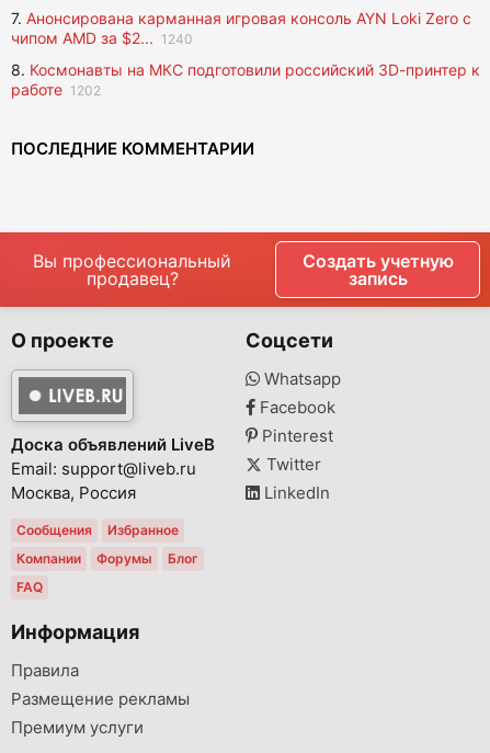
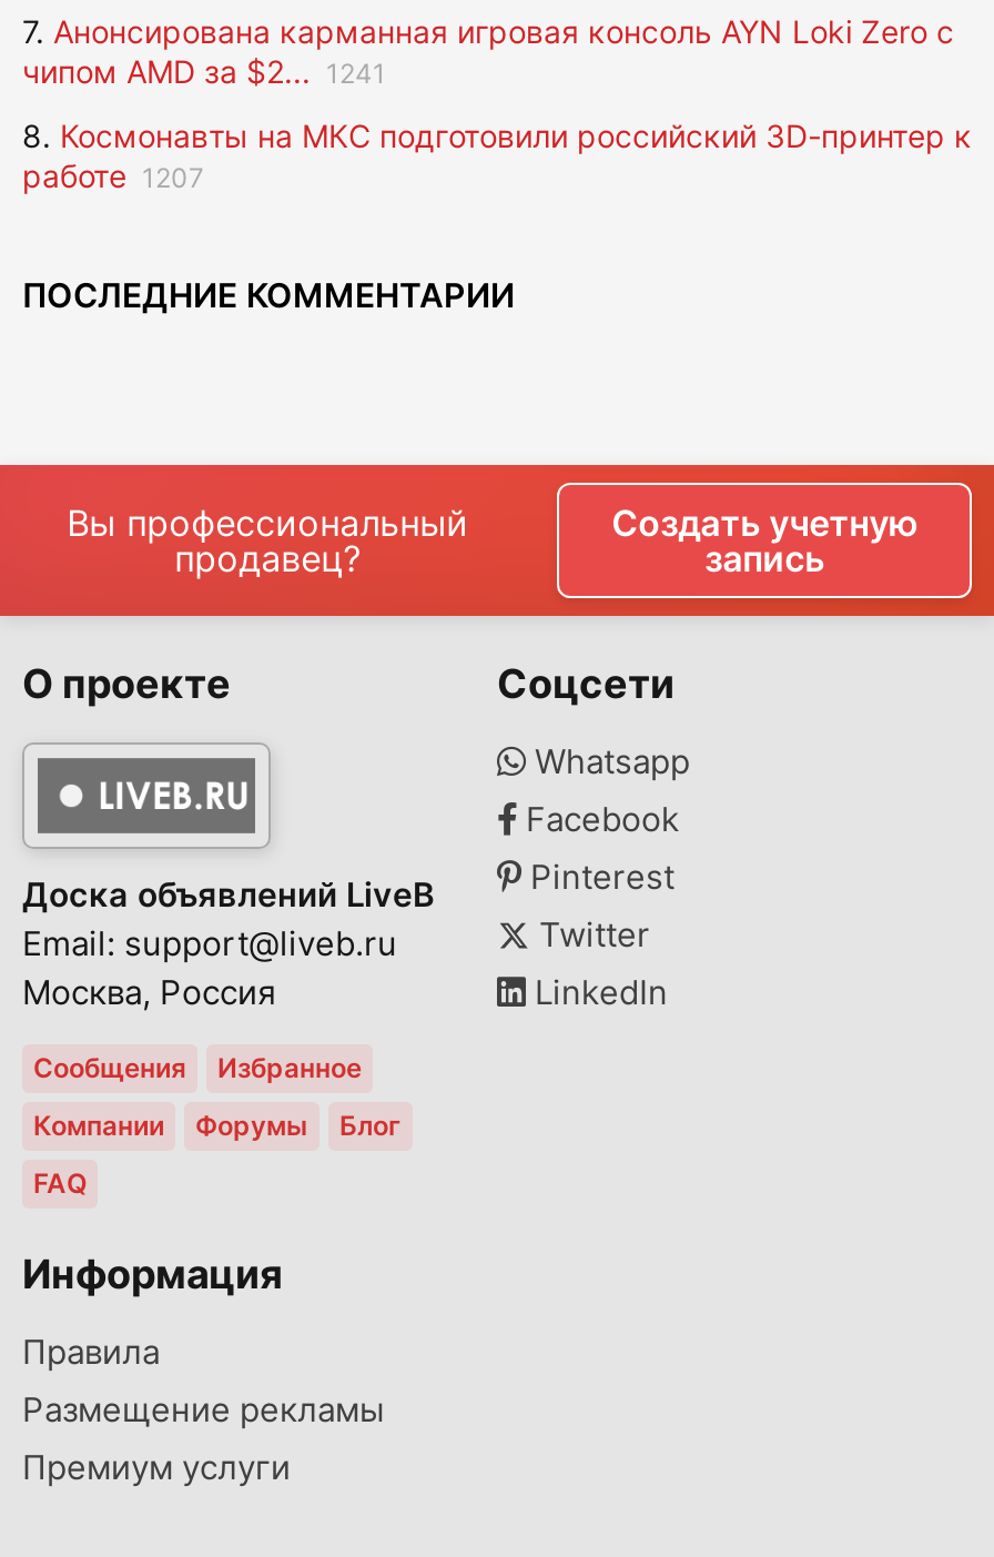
[11,28,193,47] чипом AMD за $2... 1240 -> [22,51,386,89] чипом AMD за $2... 1241
[11,80,101,98] работе 1202 -> [22,156,204,194] работе 1207

